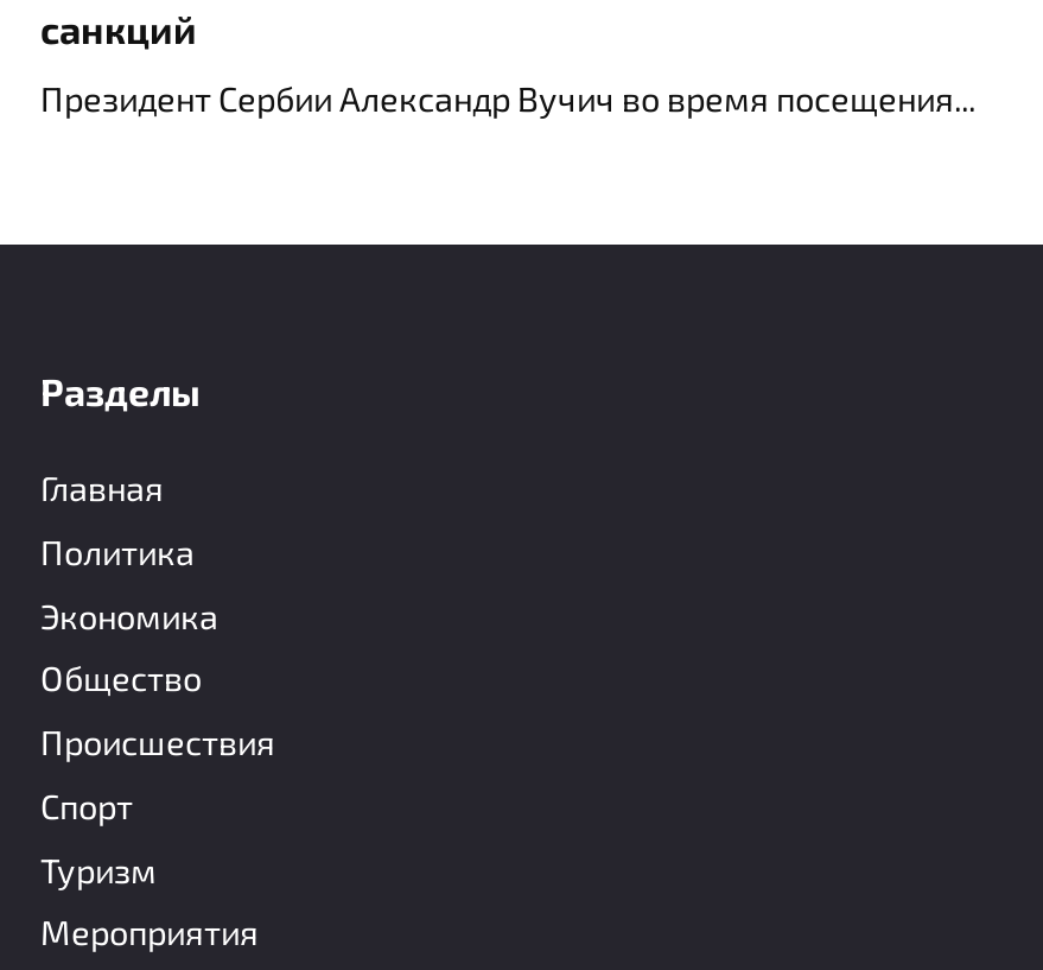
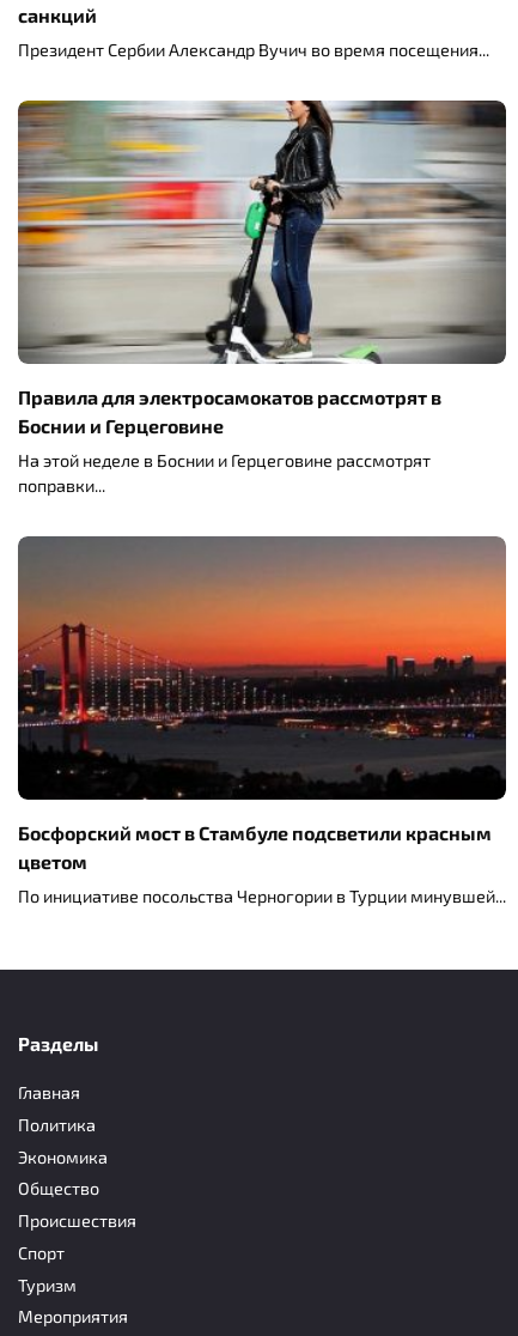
none -> [17,99,507,496] [image] | Правила для электросамокатов рассмотрят в | Боснии и Герцеговине | На этой неделе в Боснии и Герцеговине рассмотрят | поправки
none -> [17,535,507,906] [image] | Босфорский мост в Стамбуле подсветили красным | цветом | По инициативе посольства Черногории в Турции минувшей

